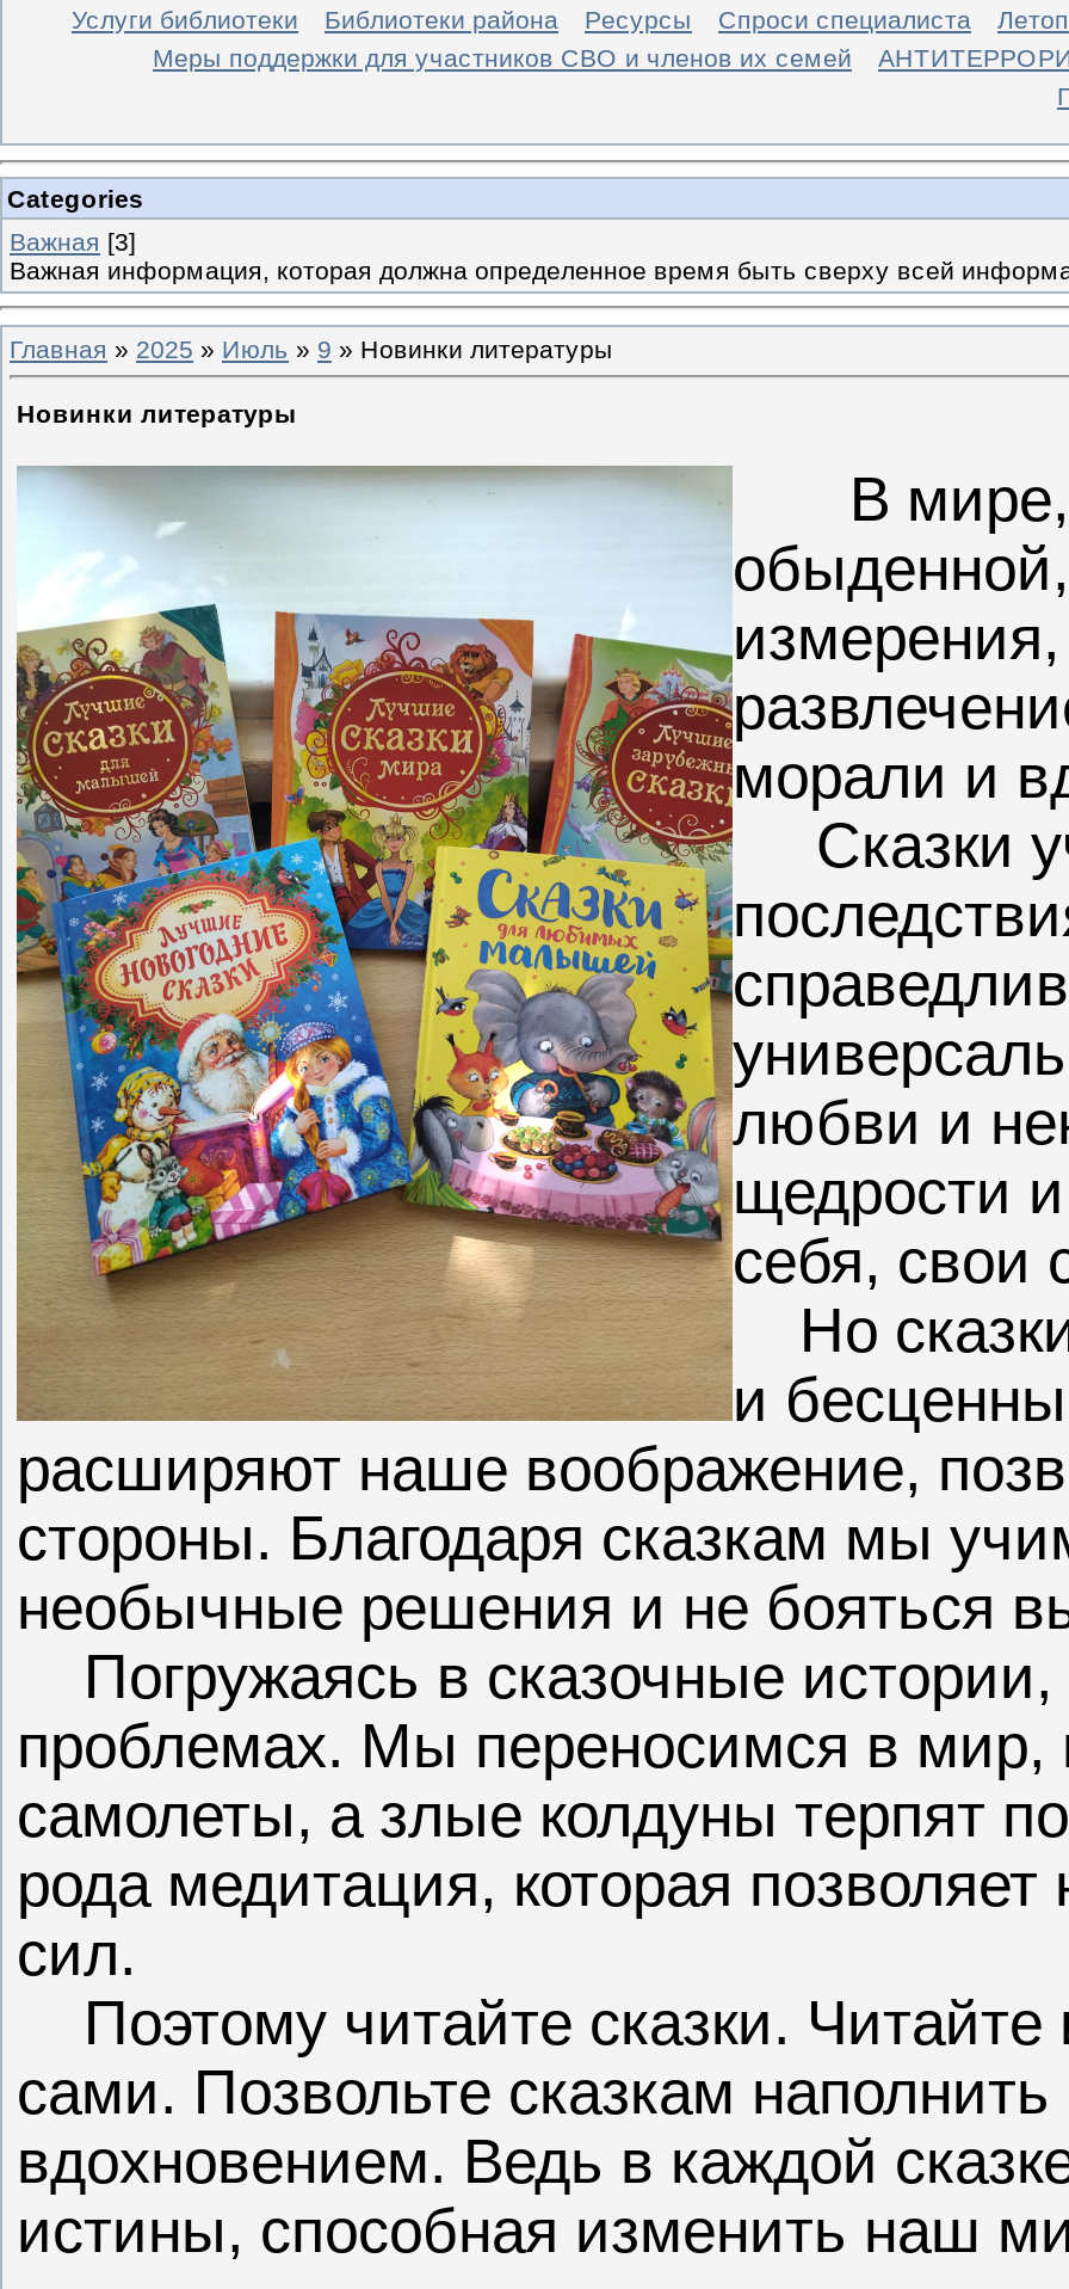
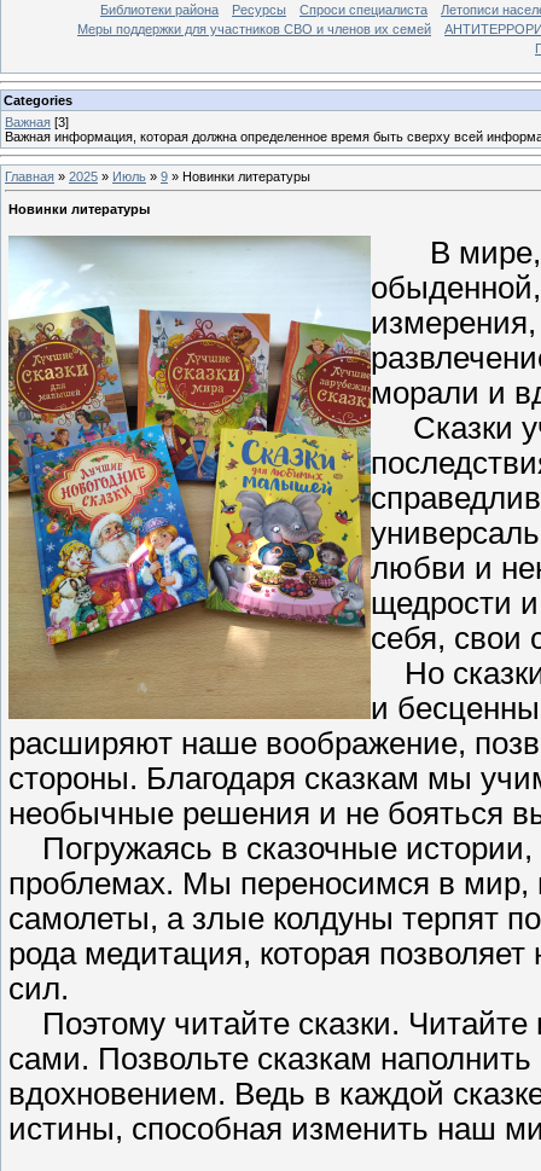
[72,5,298,34] Услуги библиотеки -> none

